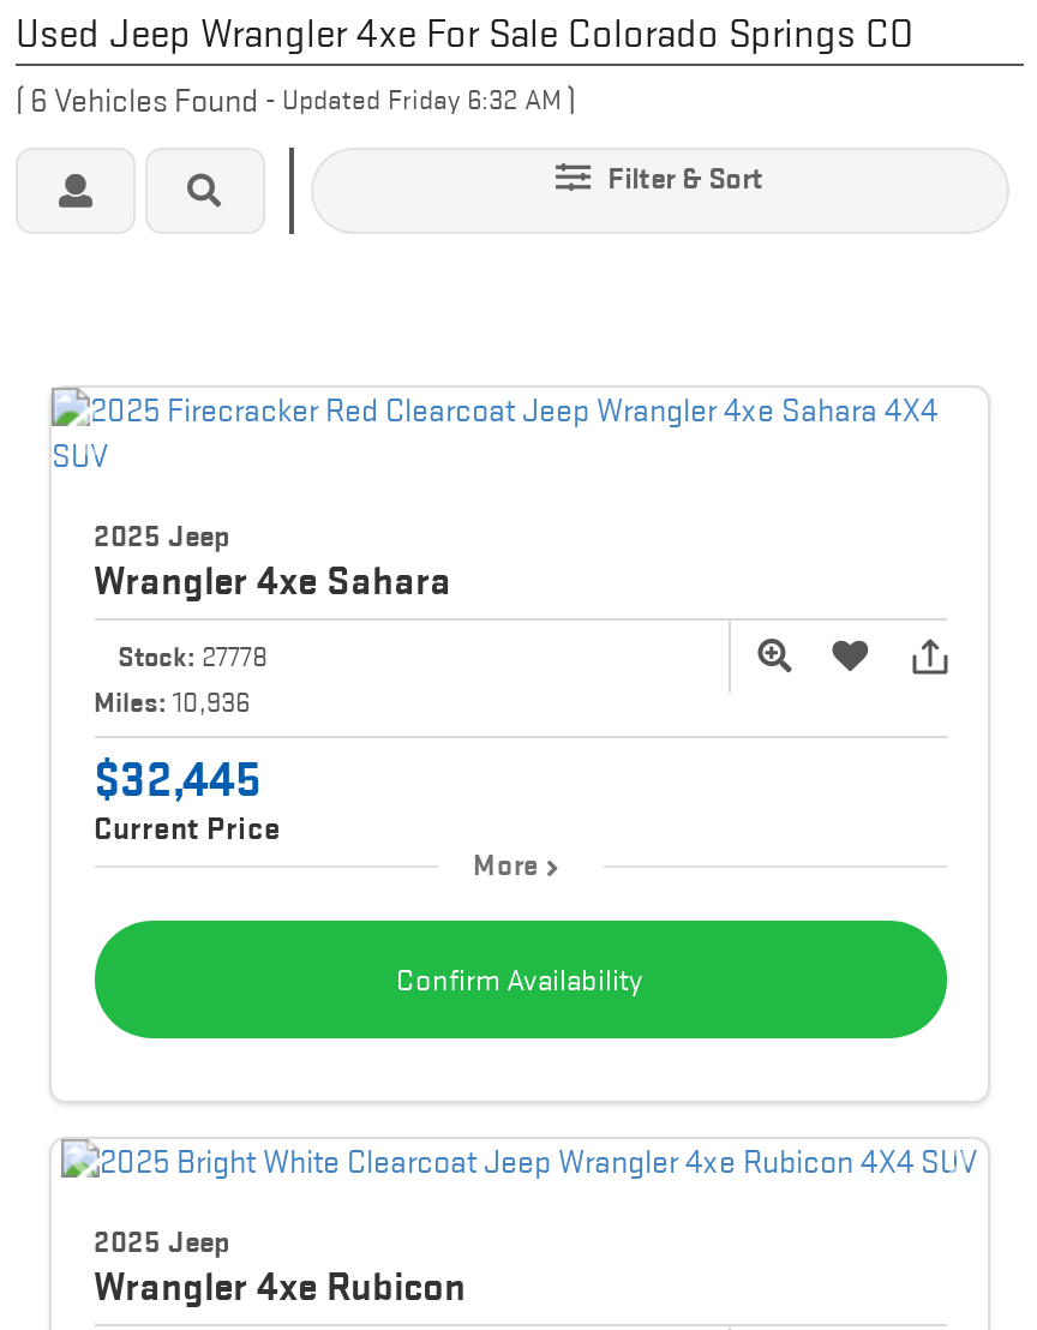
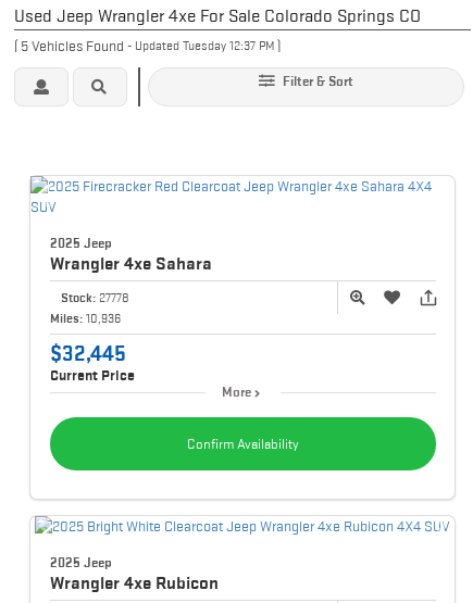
[16,79,575,118] (6 Vehicles Found - Updated Friday 6:32 AM) -> [14,37,281,54] (5 Vehicles Found - Updated Tuesday 12:37 PM)

